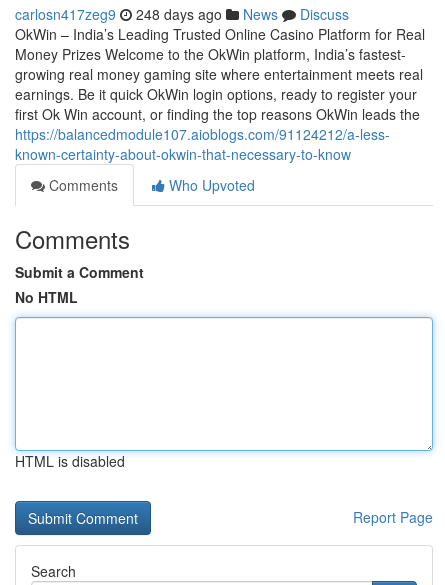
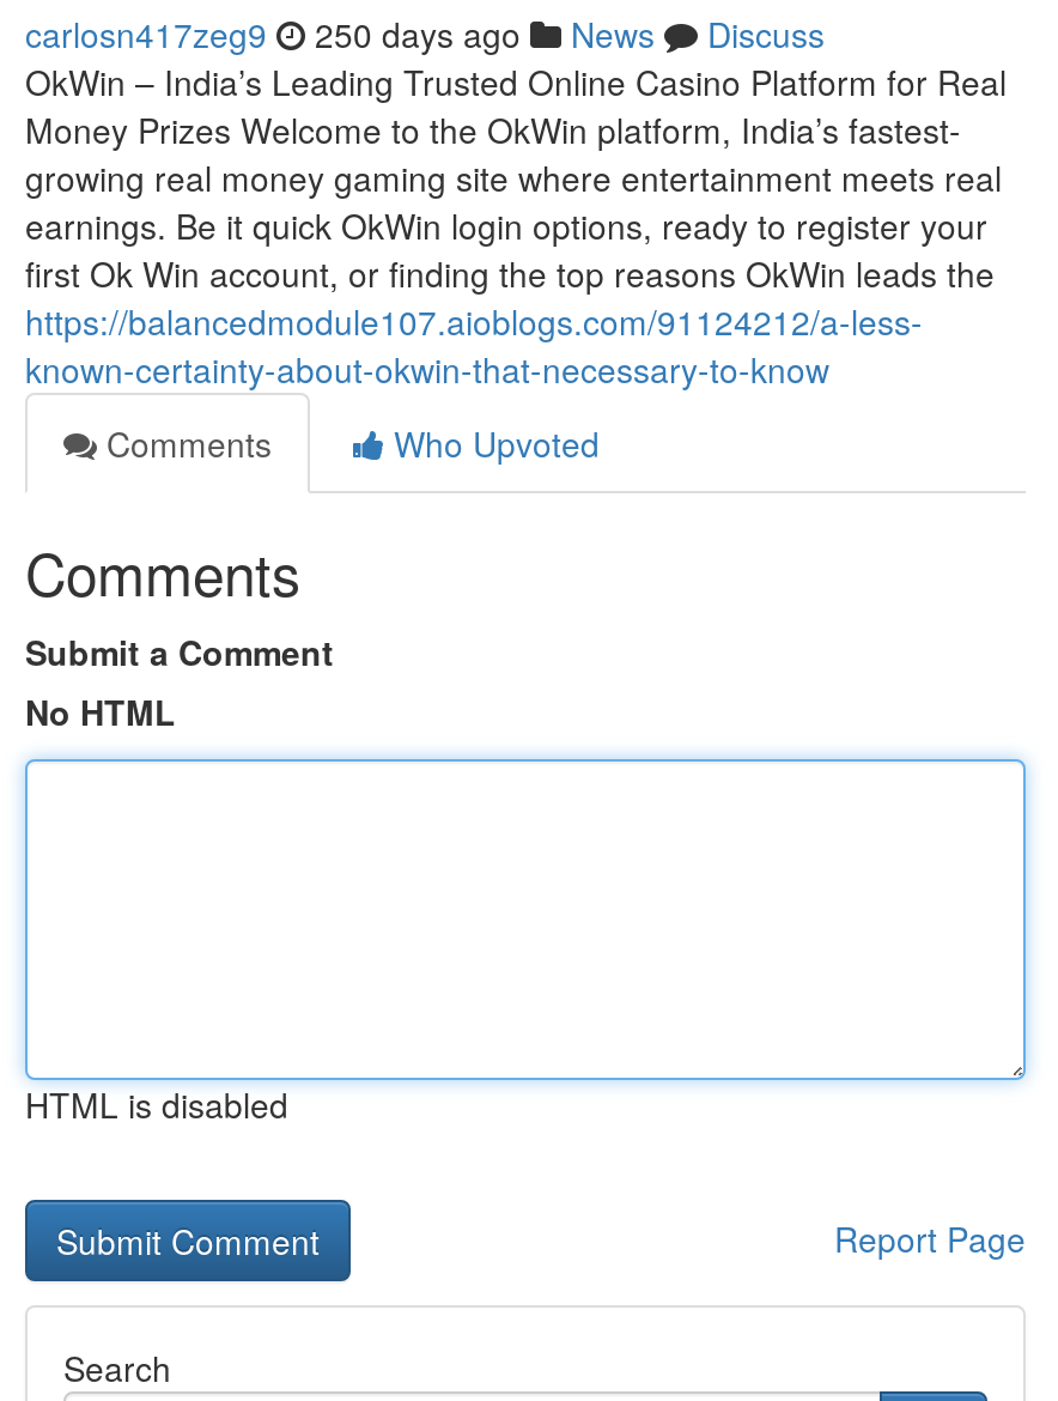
[15,4,349,24] carlosn417zeg9 248 days ago News Discuss -> [25,10,825,57] carlosn417zeg9 250 days ago News Discuss

